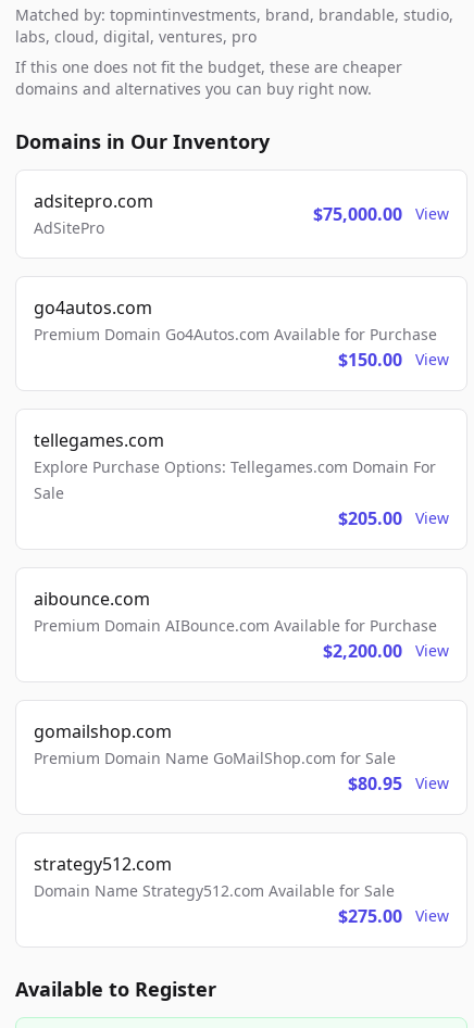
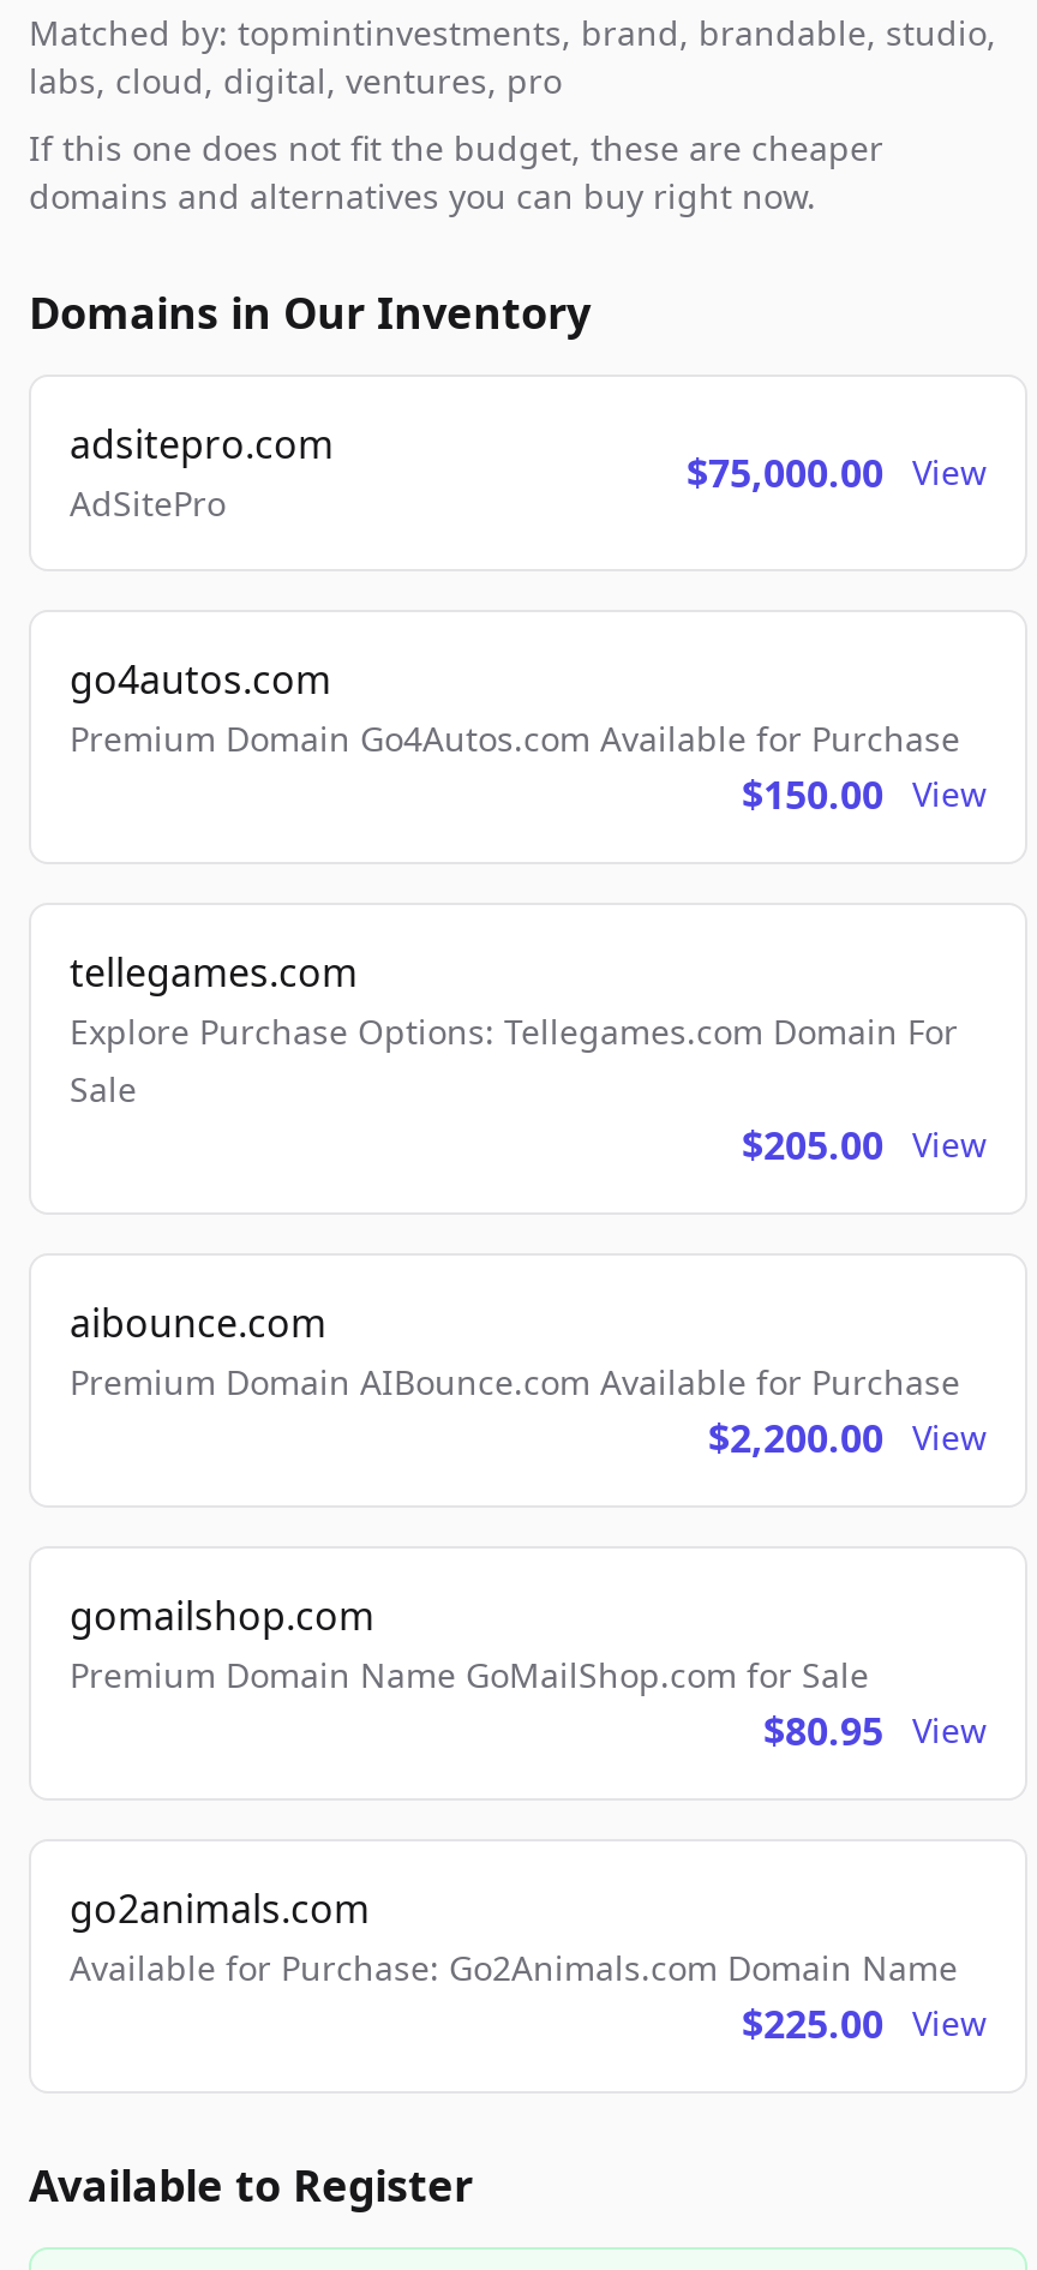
[34,852,402,928] strategy512.com | Domain Name Strategy512.com Available for Sale | $275.00 -> [70,1882,958,2050] go2animals.com | Available for Purchase: Go2Animals.com Domain Name | $225.00

